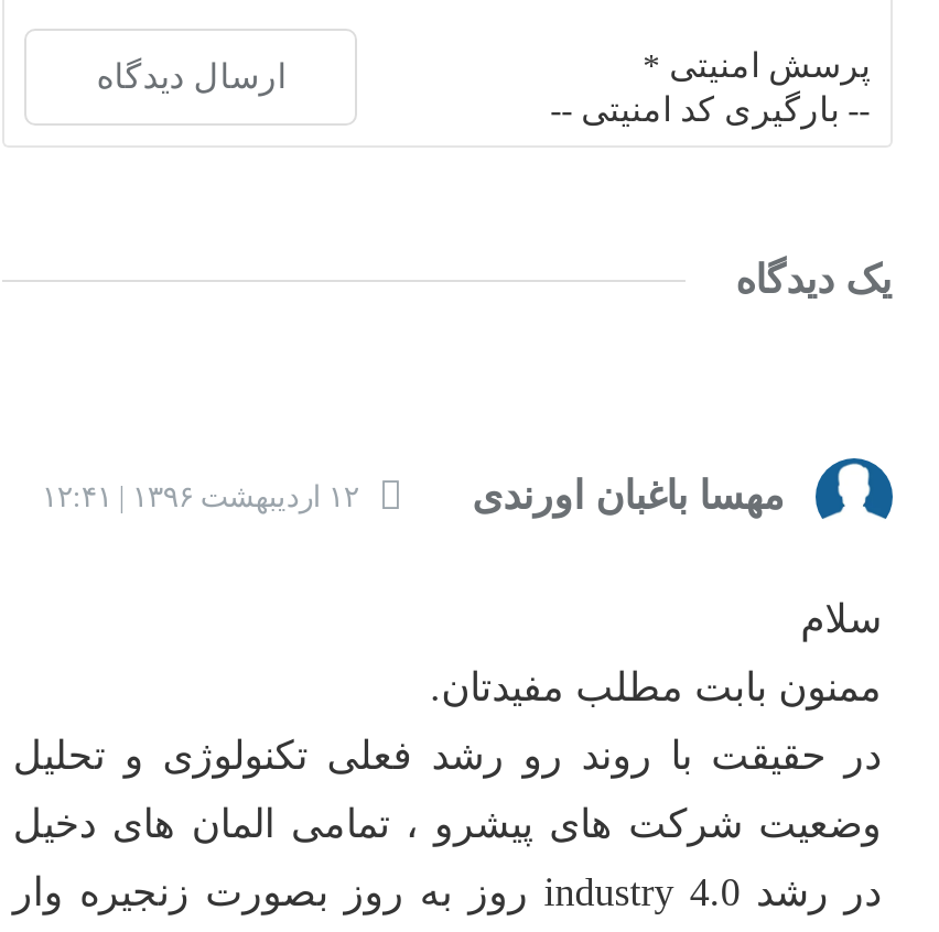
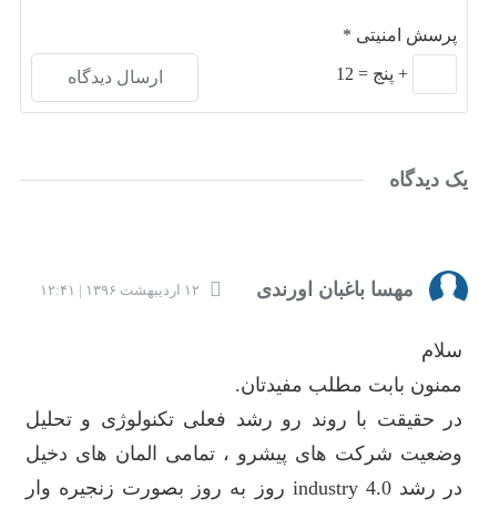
[550,90,870,127] -- بارگیری کد امنیتی -- -> [336,65,412,83] + پنج = 12

